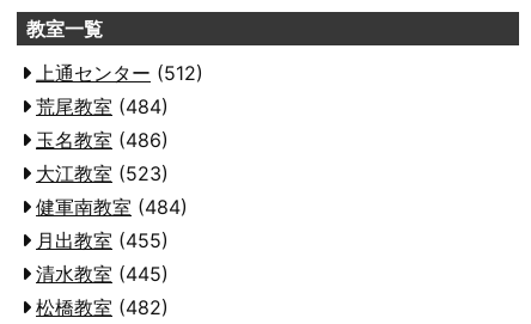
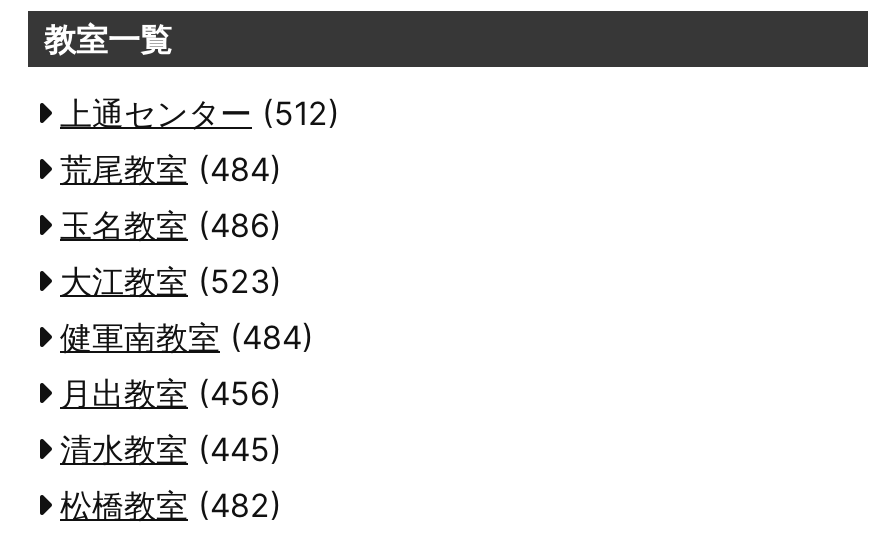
[36,228,169,252] 月出教室(455) -> [60,373,282,413] 月出教室(456)

